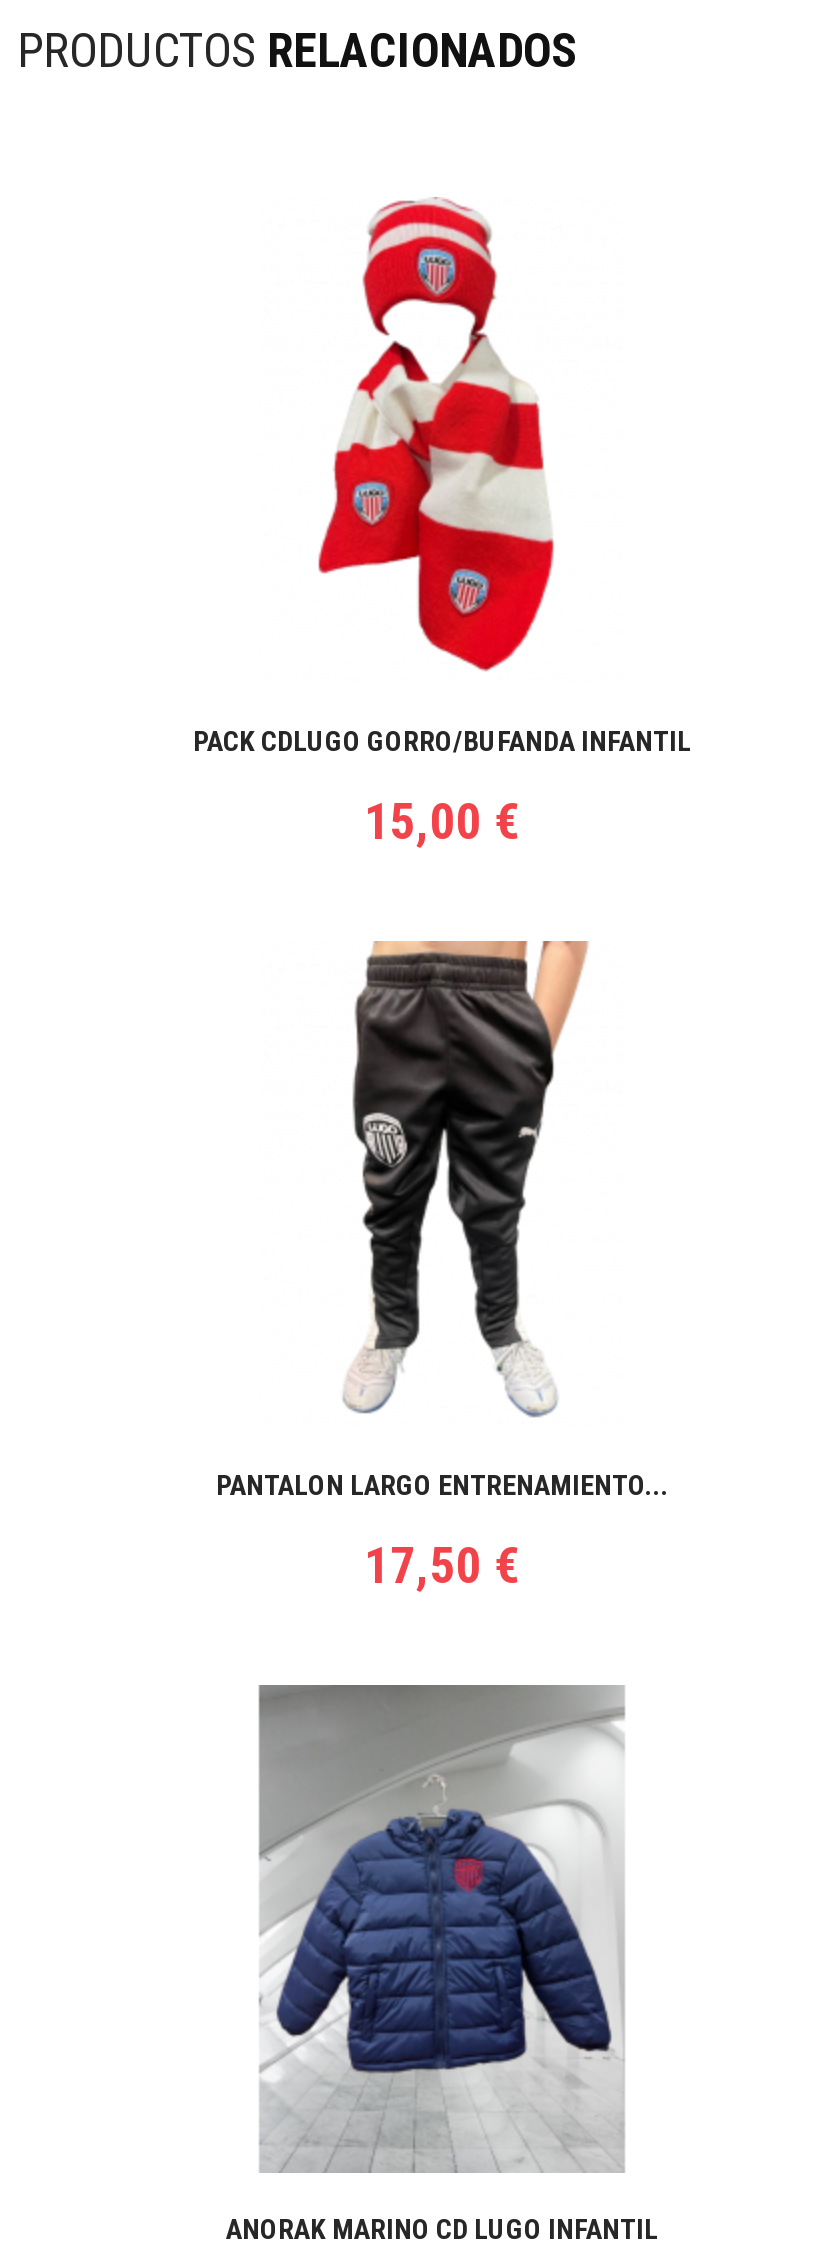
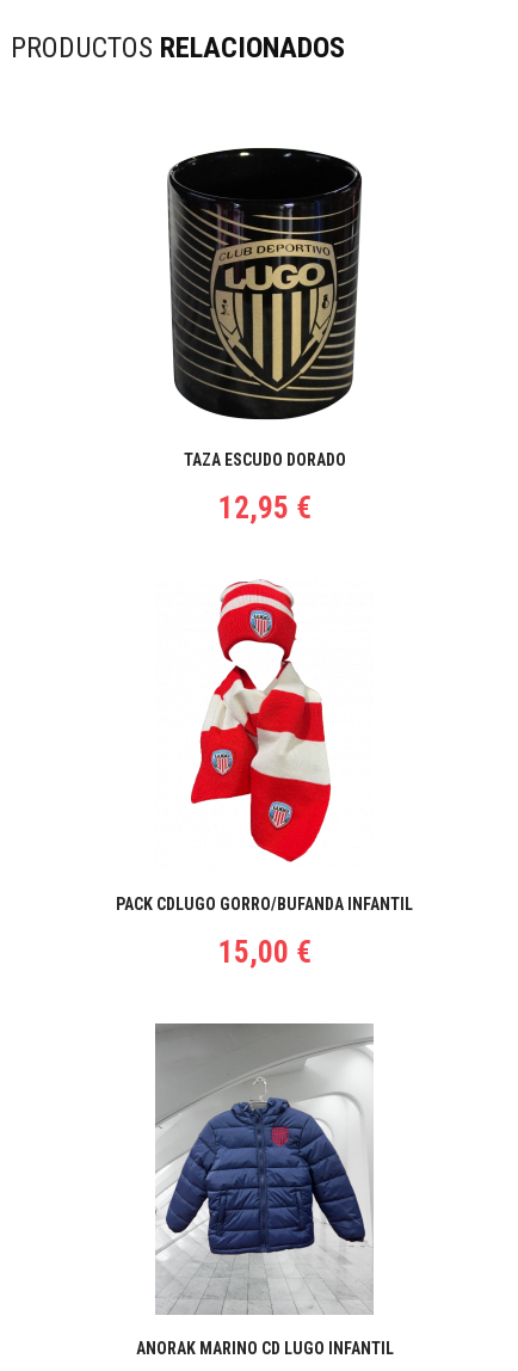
none -> [166,147,363,526] [image] | TAZA ESCUDO DORADO | 12,95 €
moved [193,195,691,852] -> [116,578,413,970]: [image] | PACK CDLUGO GORRO/BUFANDA INFANTIL | 15,00 €
[216,941,668,1596] [image] | PANTALON LARGO ENTRENAMIENTO... | 17,50 € -> none

